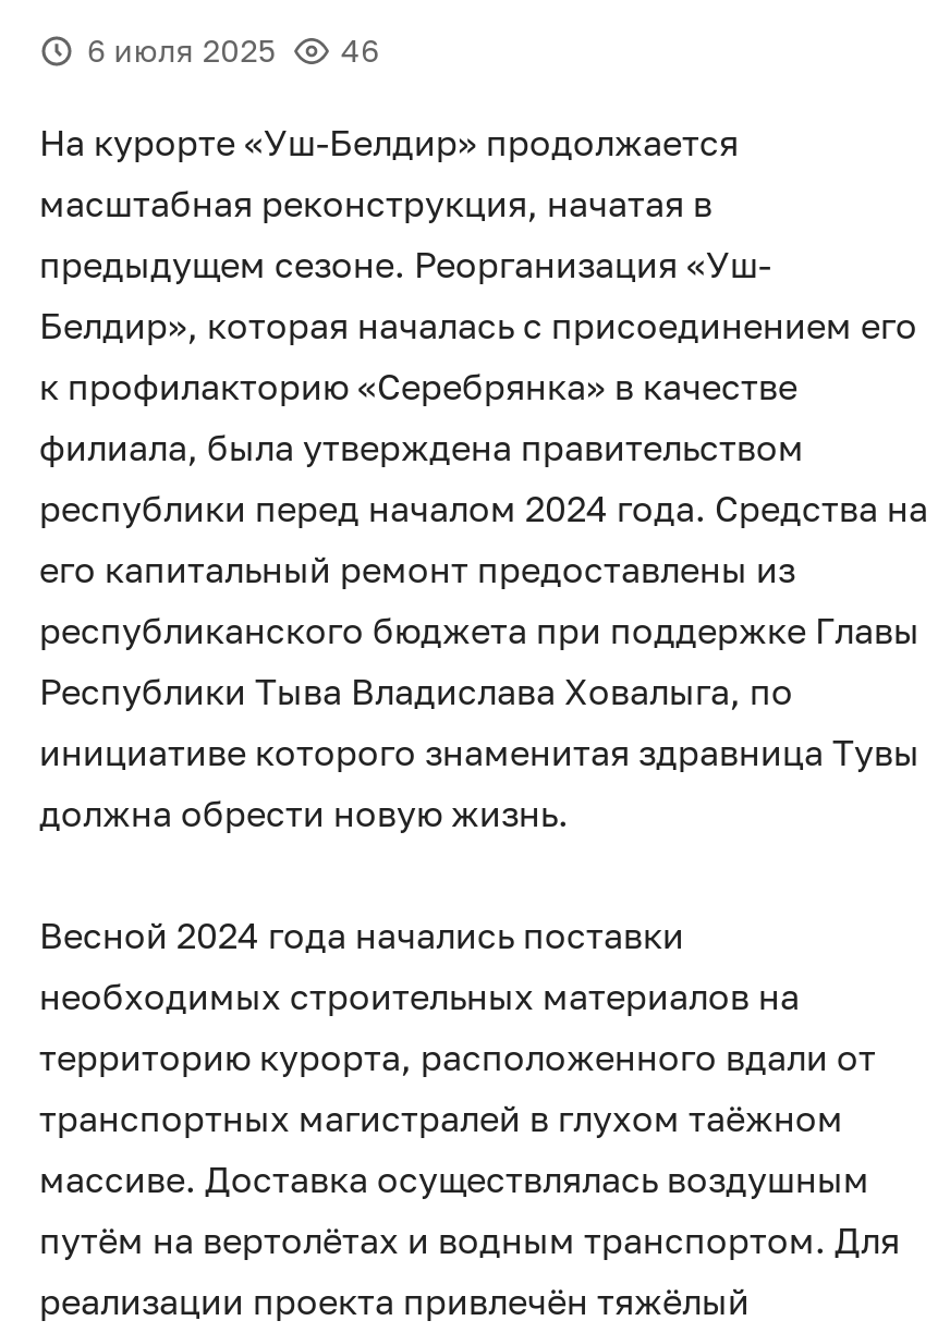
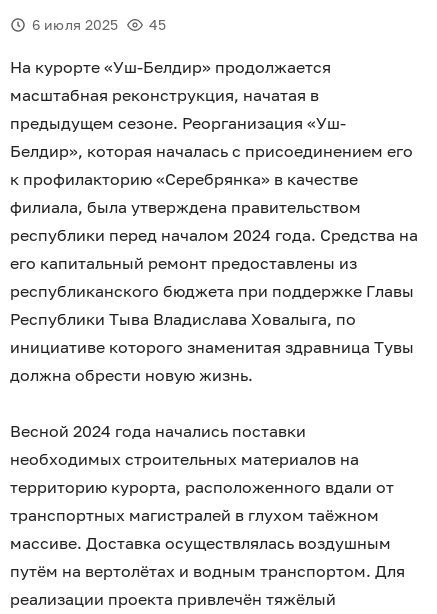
[87,32,379,69] 6 июля 2025 46 -> [32,16,166,33] 6 июля 2025 45

